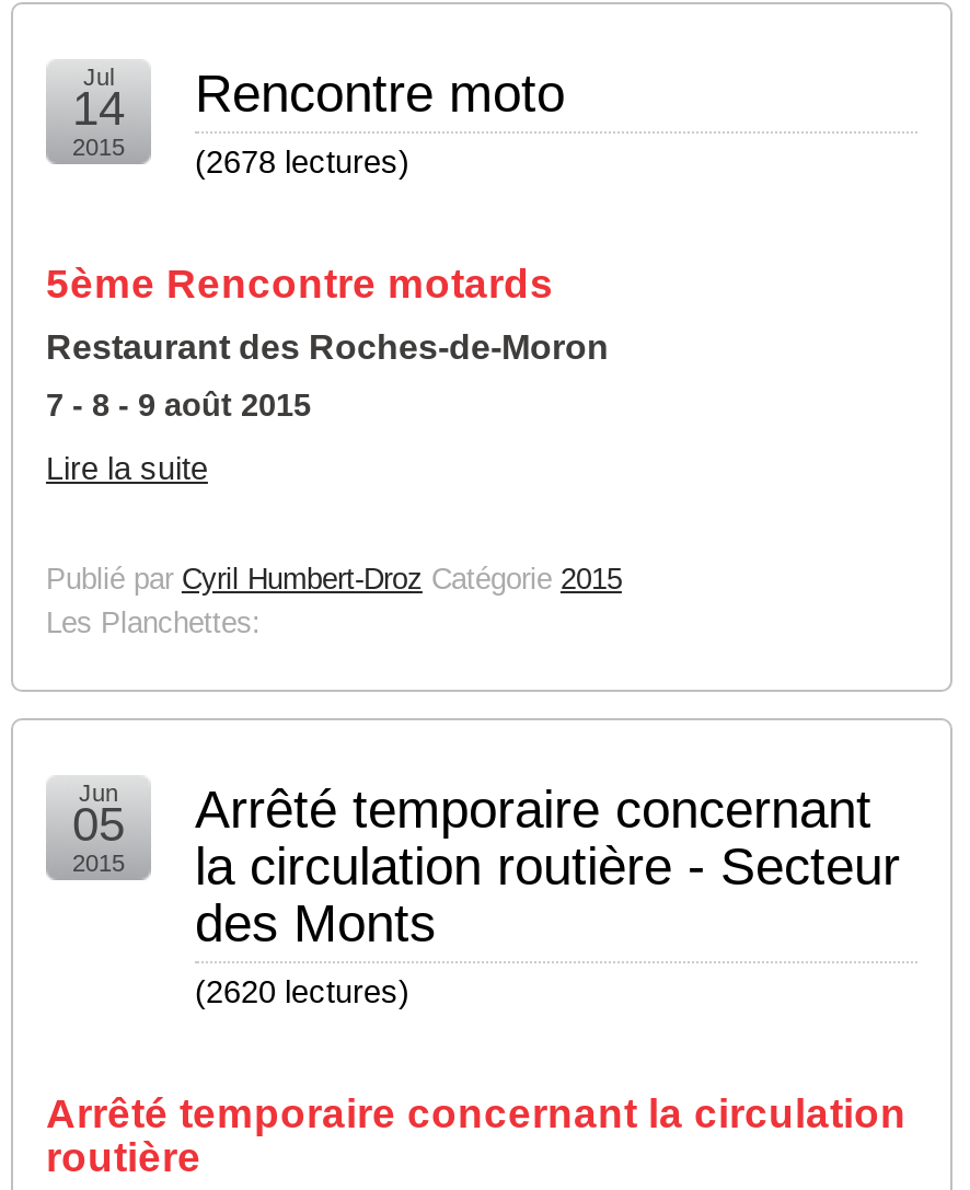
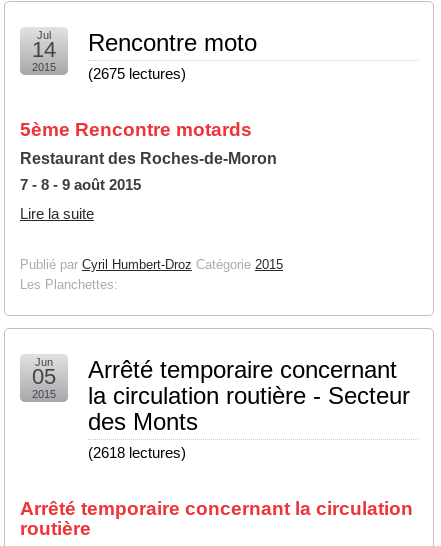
[195,144,409,179] (2678 lectures) -> [88,66,186,82] (2675 lectures)
[195,974,409,1009] (2620 lectures) -> [88,445,186,461] (2618 lectures)

